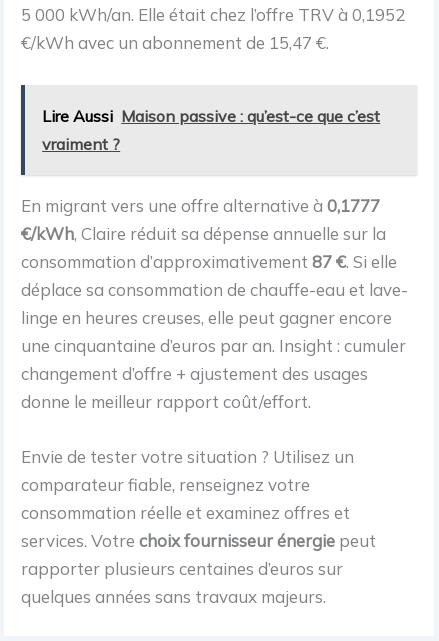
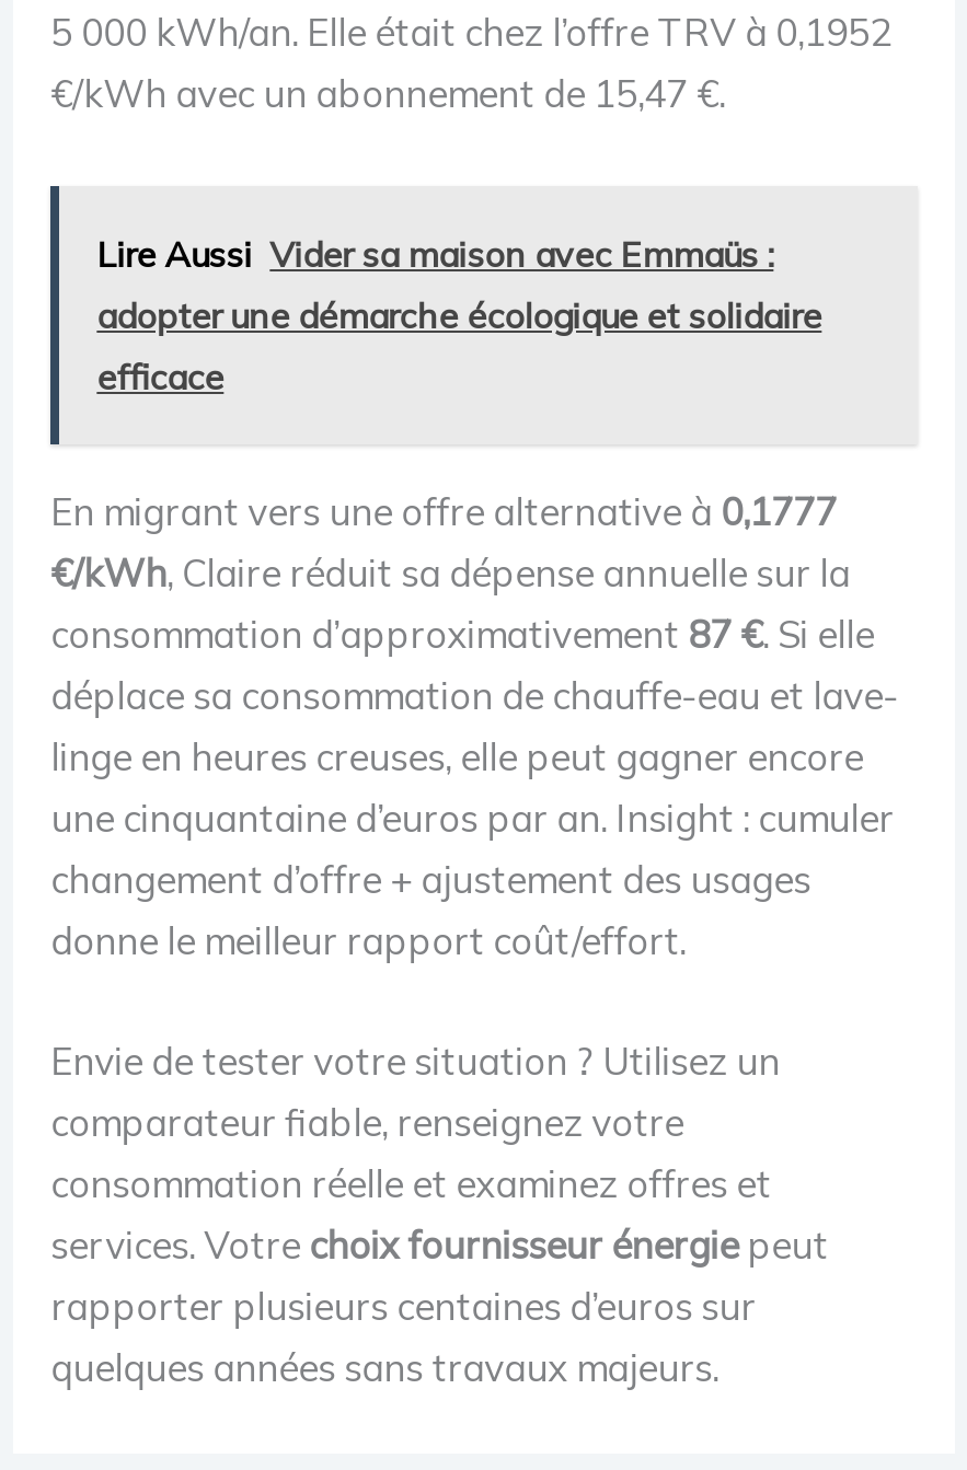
[42,106,380,154] Lire Aussi Maison passive : qu’est-ce que c’est | vraiment ? -> [97,231,822,398] Lire Aussi Vider sa maison avec Emmaüs : | adopter une démarche écologique et solidaire | efficace

